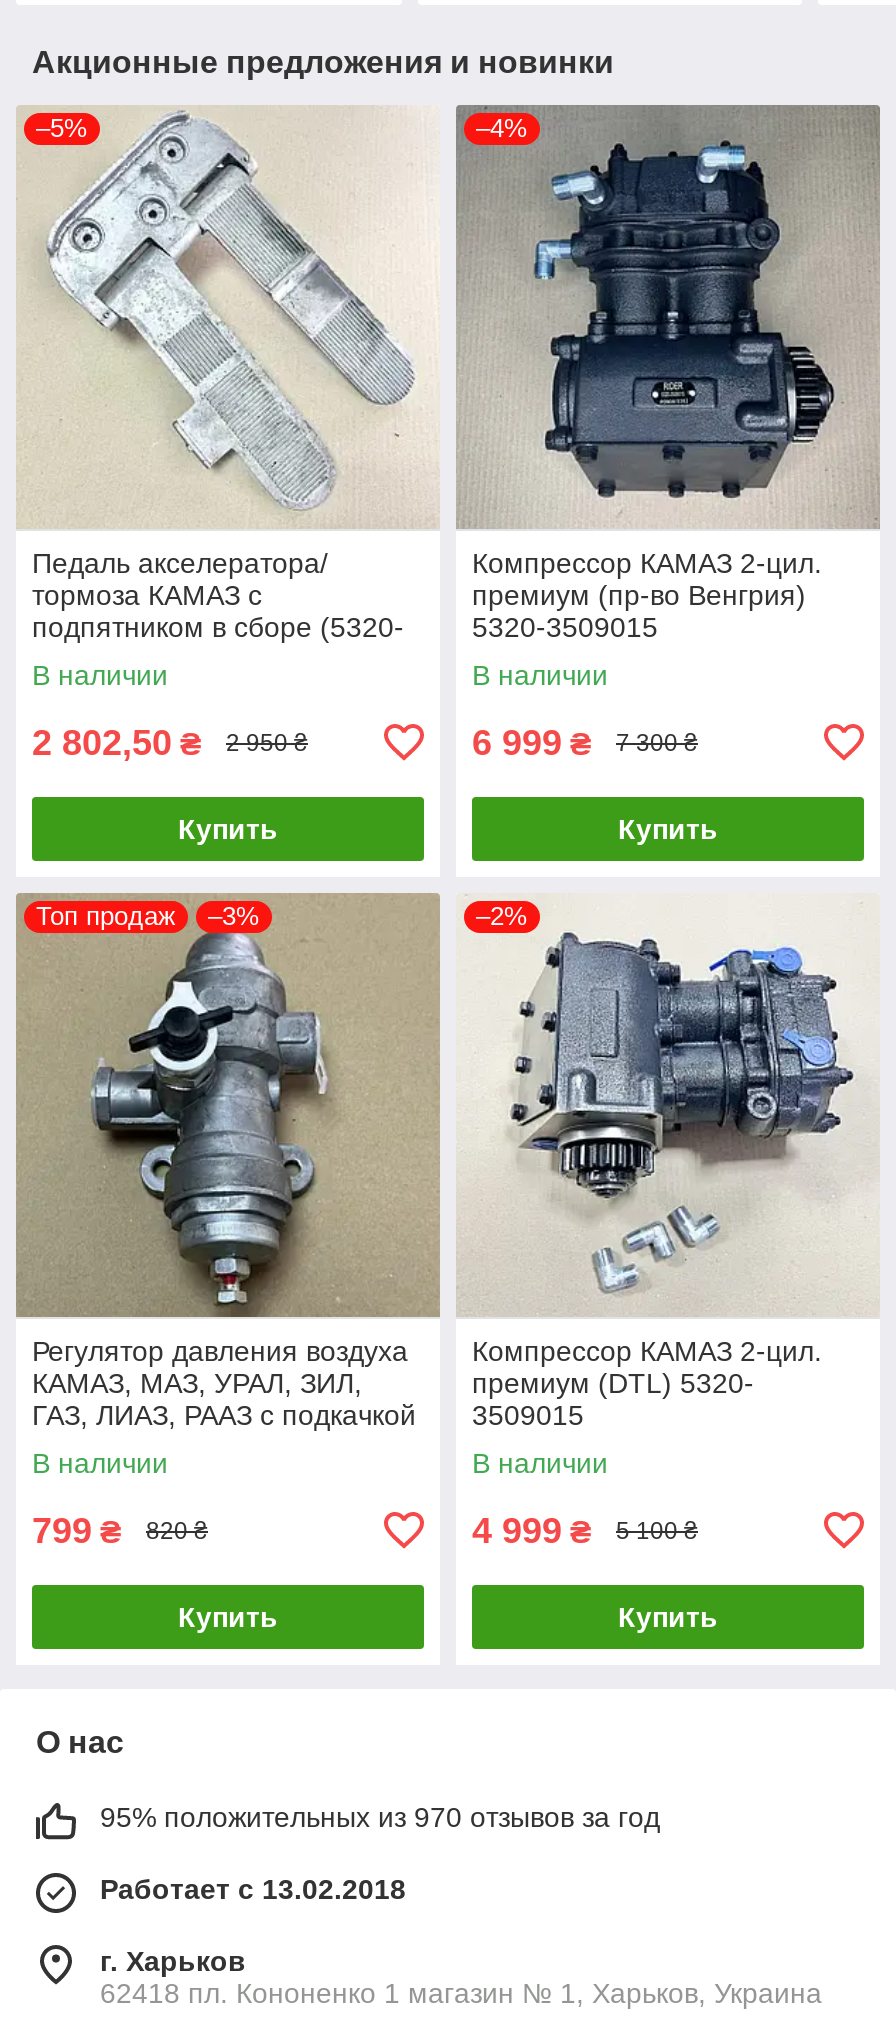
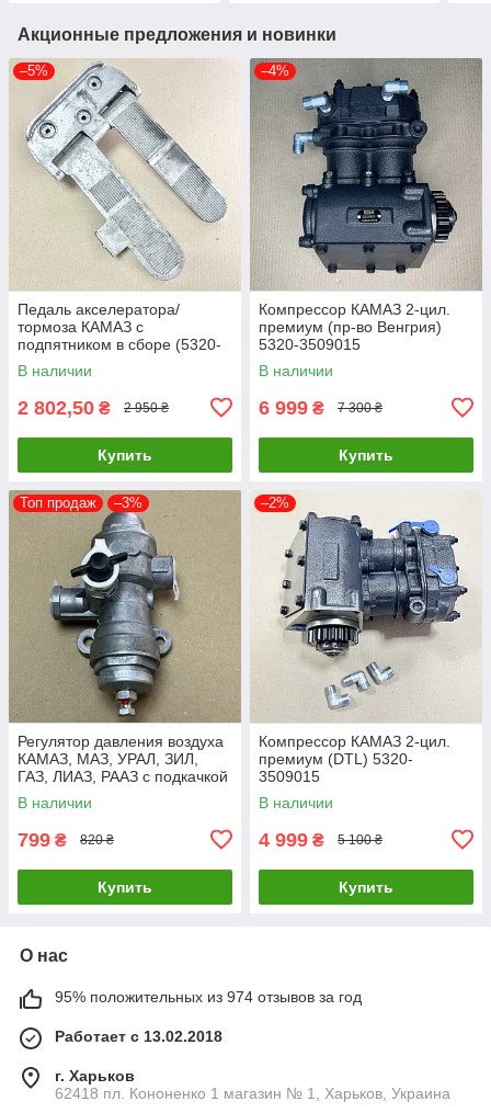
[100,1801,660,1833] 95% положительных из 970 отзывов за год -> [55,988,362,1005] 95% положительных из 974 отзывов за год

